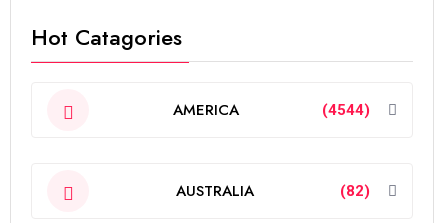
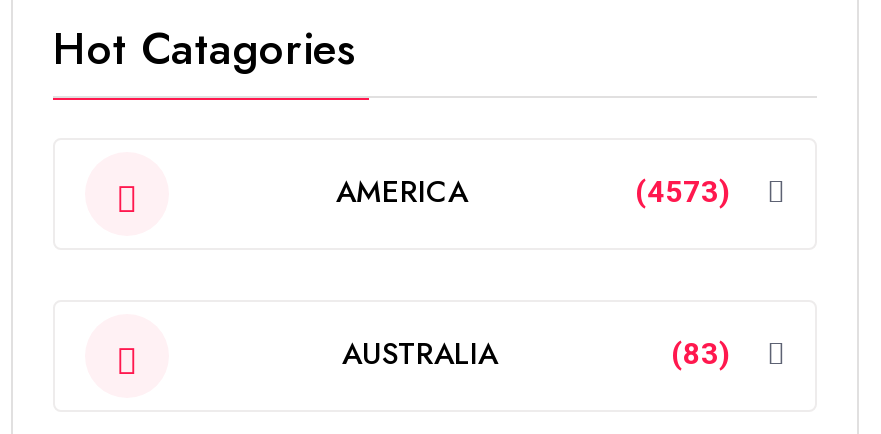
[322,101,370,119] (4544) -> [635,174,731,210] (4573)
[340,182,370,200] (82) -> [671,336,731,372] (83)

